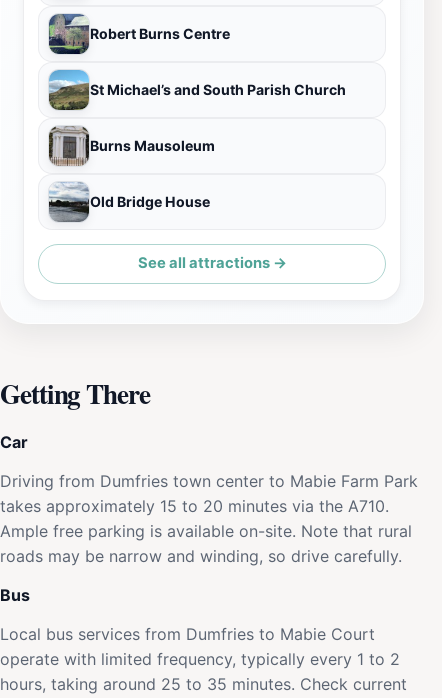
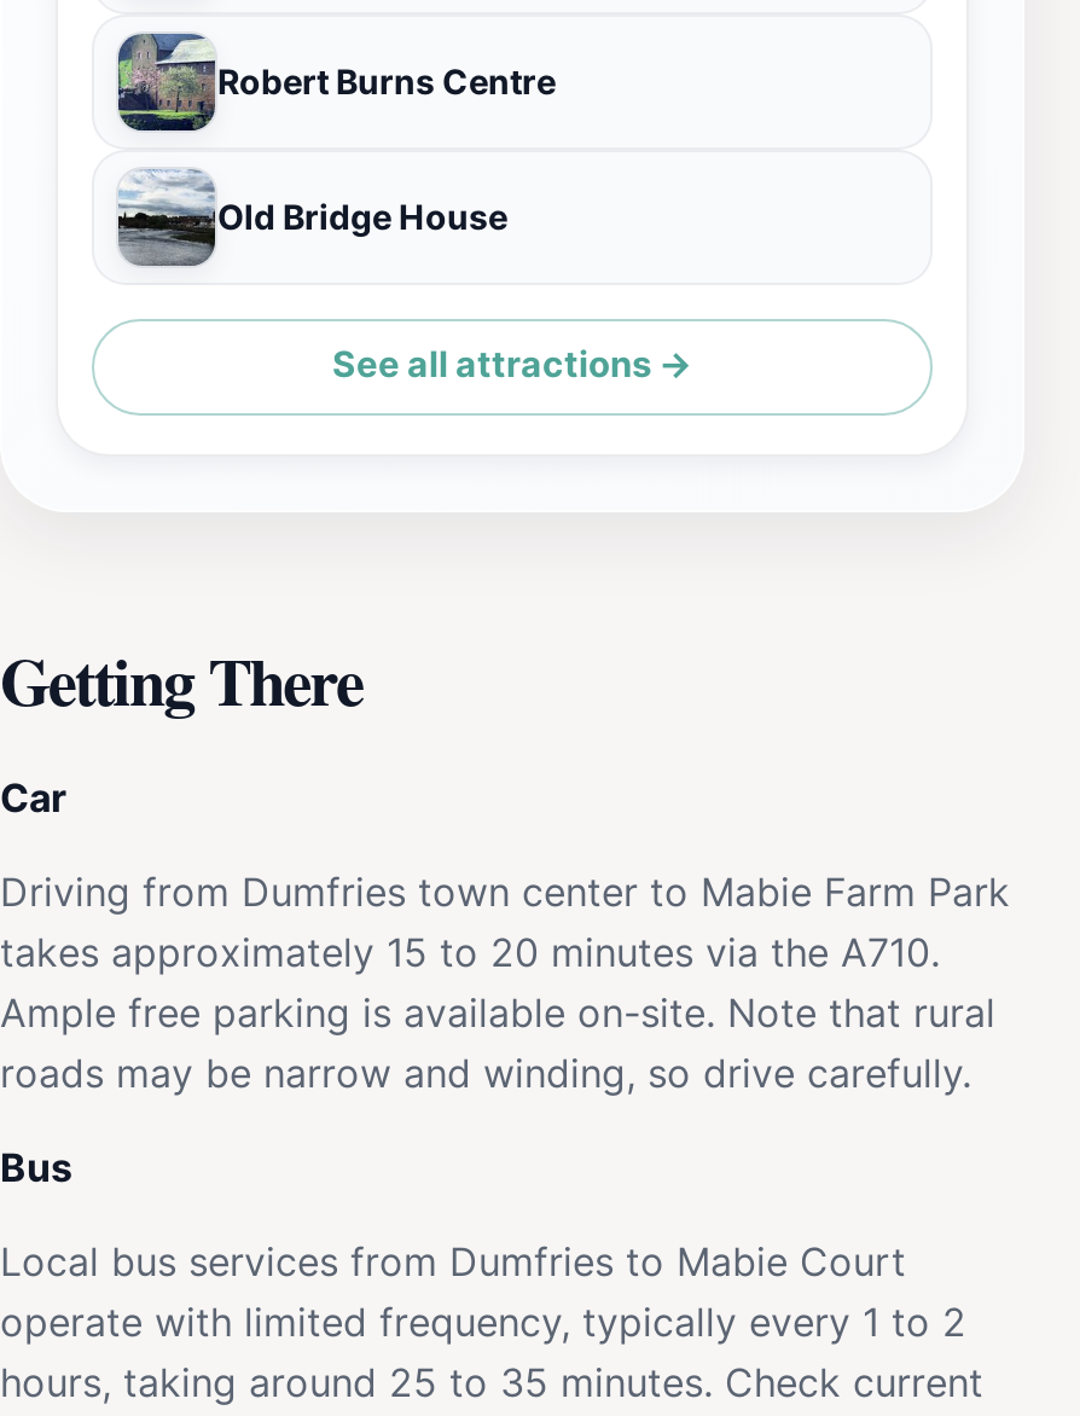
[49,70,346,154] [image] | St Michael’s and South Parish Church | Burns Mausoleum -> none
[48,125,87,166] [image] -> none

